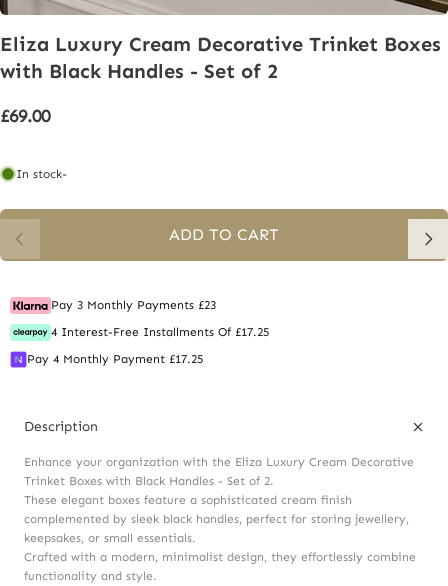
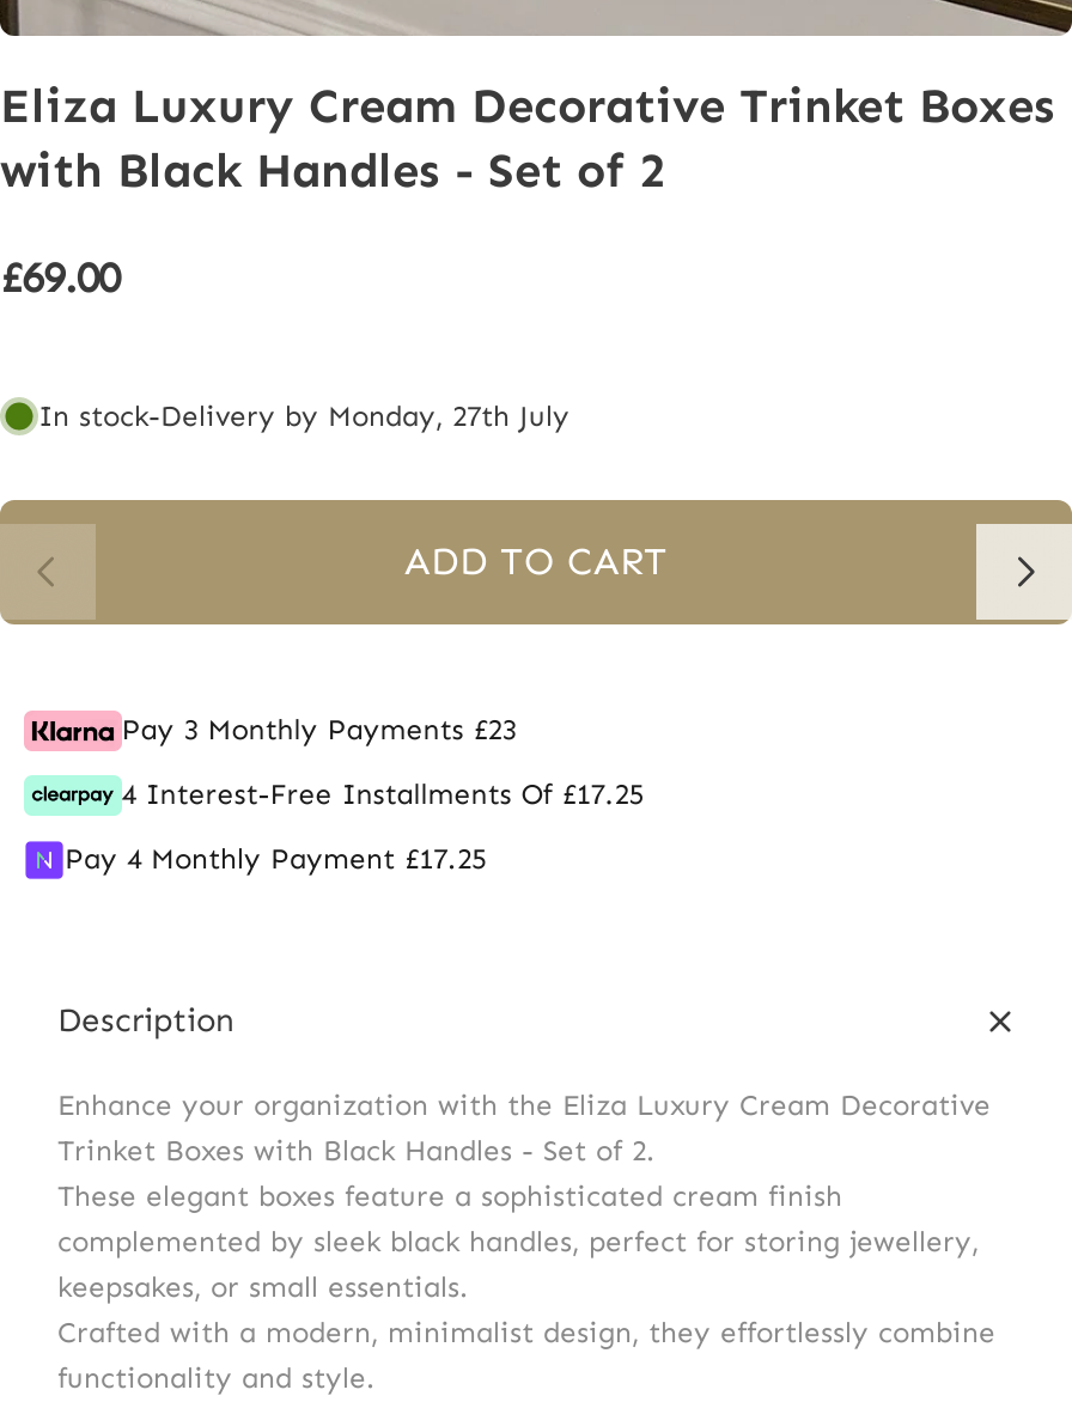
[16,167,67,181] In stock- -> [38,400,569,433] In stock-Delivery by Monday, 27th July

